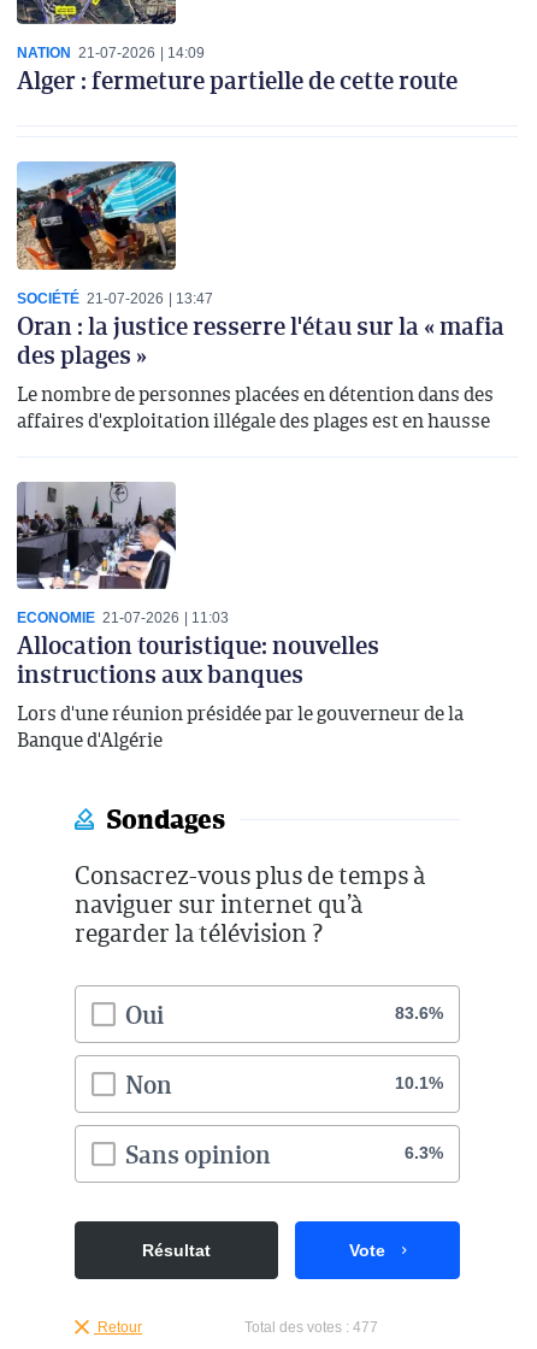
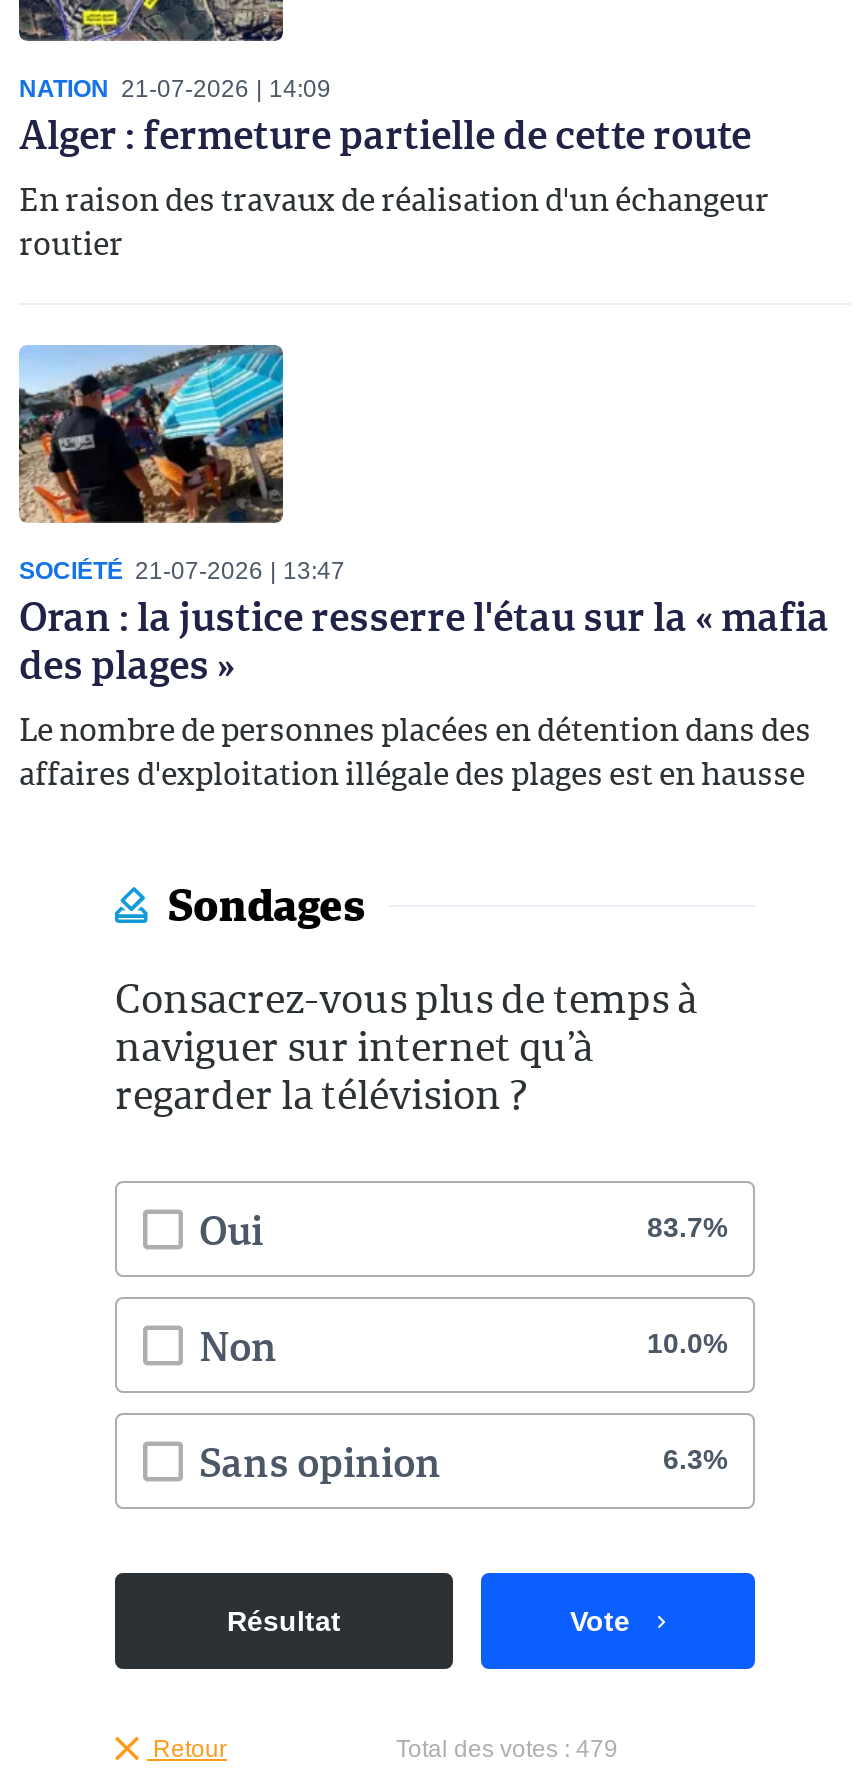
none -> [19,176,769,264] En raison des travaux de réalisation d'un échangeur | routier
moved [14,160,504,433] -> [15,342,829,795]: [image] | SOCIÉTÉ 21-07-2026 | 13:47 | Oran : la justice resserre l'étau sur la « mafia | des plages » | Le nombre de personnes placées en détention dans des | affaires d'exploitation illégale des plages est en hausse
[16,482,464,753] [image] | ECONOMIE 21-07-2026 | 11:03 | Allocation touristique: nouvelles | instructions aux banques | Lors d'une réunion présidée par le gouverneur de la | Banque d'Algérie -> none
[395,1004,443,1023] 83.6% -> [647,1212,727,1244] 83.7%
[395,1073,443,1093] 10.1% -> [647,1328,727,1360] 10.0%
[244,1319,377,1335] Total des votes : 477 -> [396,1735,618,1763] Total des votes : 479

